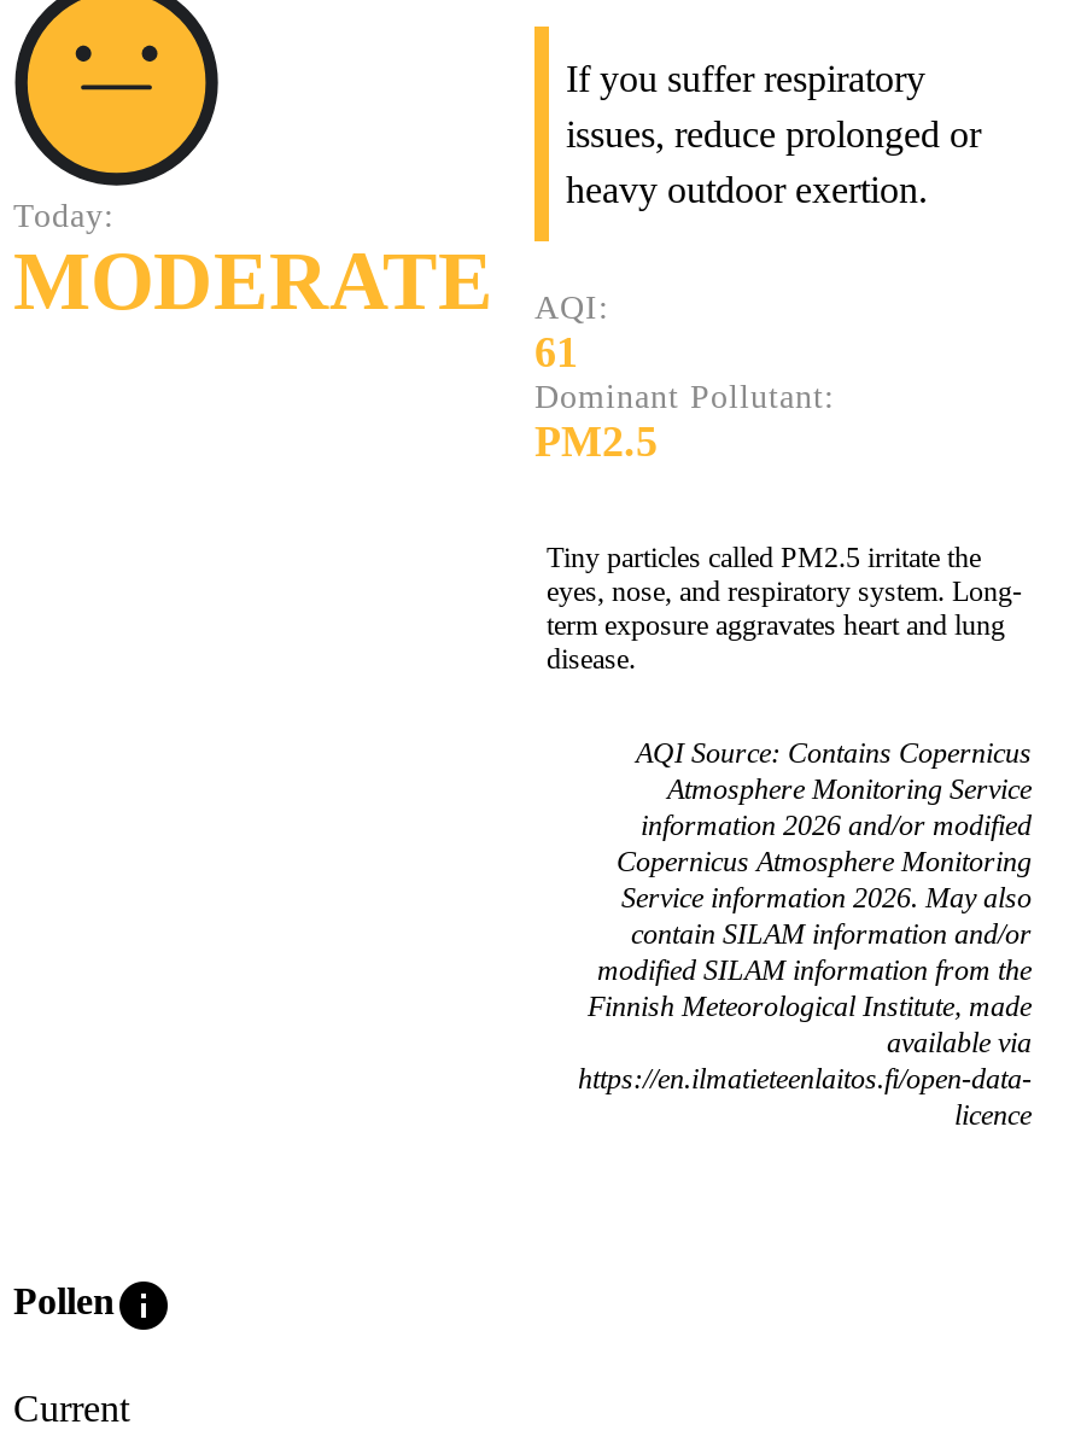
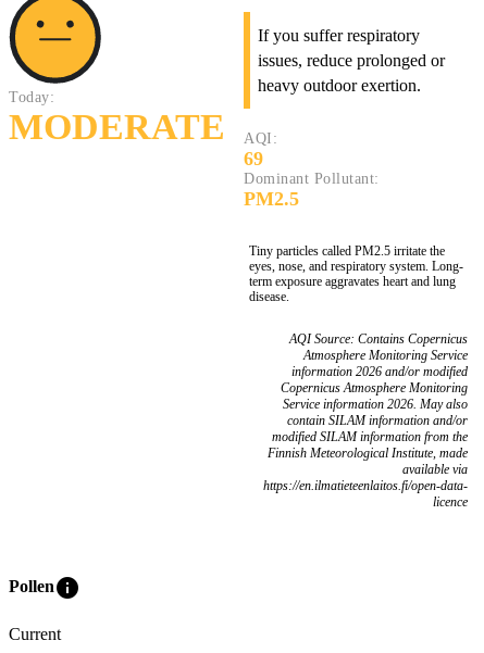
[534,329,578,377] 61 -> [244,148,263,170] 69

